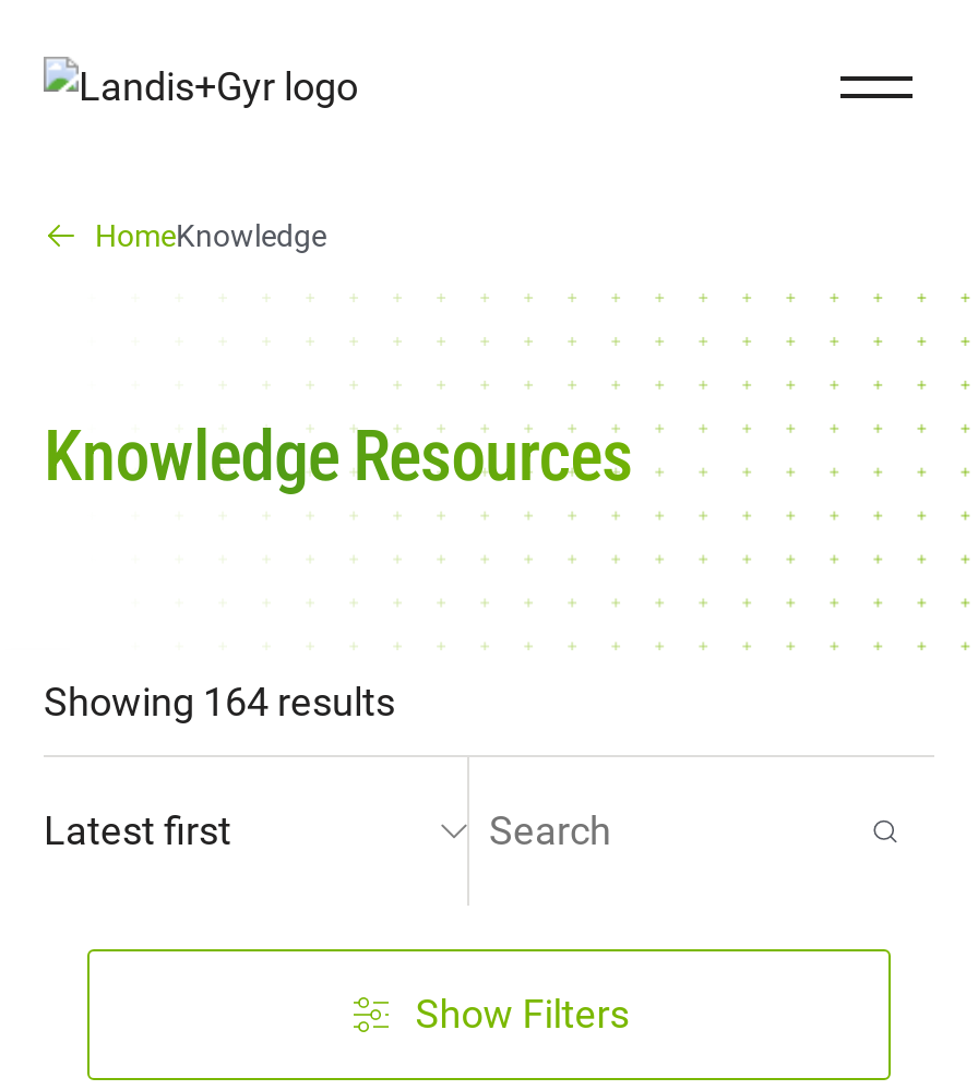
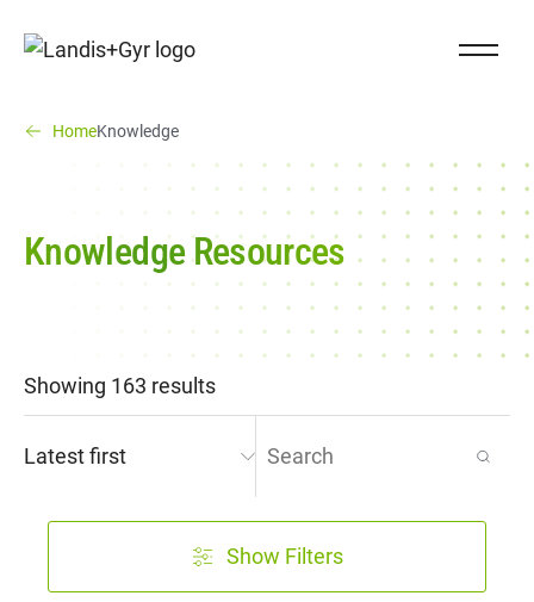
[44,679,395,725] Showing 164 results -> [24,373,216,398] Showing 163 results

